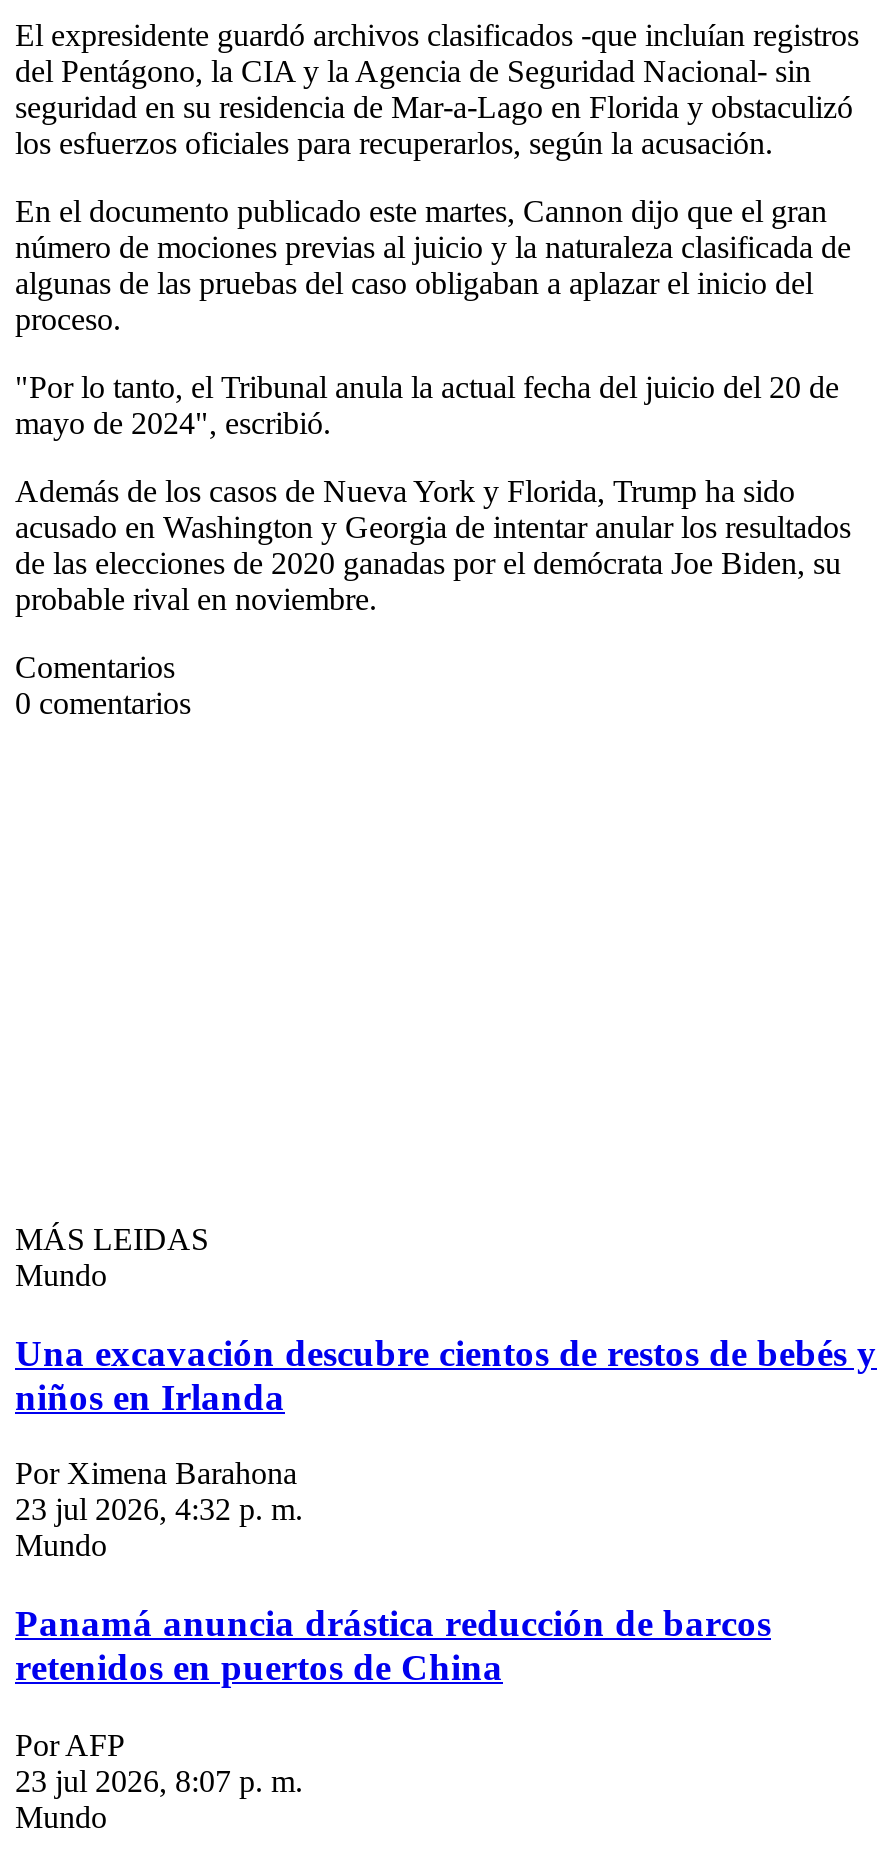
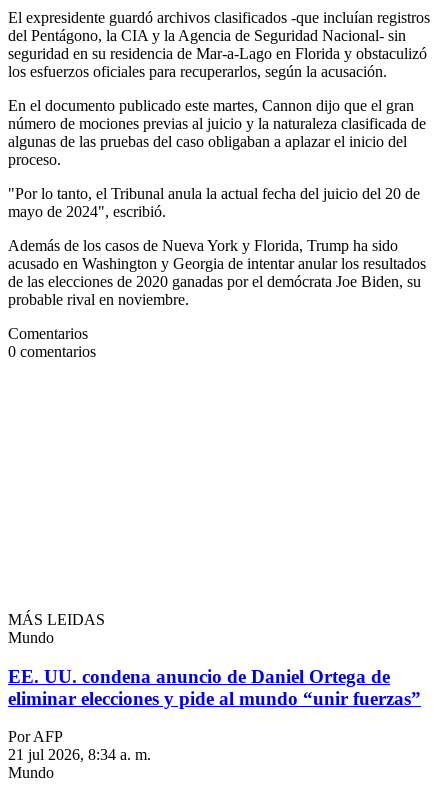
[15,1331,877,1688] Una excavación descubre cientos de restos de bebés y | niños en Irlanda | Por Ximena Barahona | 23 jul 2026, 4:32 p. m. | Mundo | Panamá anuncia drástica reducción de barcos | retenidos en puertos de China -> [8,665,421,708] EE. UU. condena anuncio de Daniel Ortega de | eliminar elecciones y pide al mundo “unir fuerzas”
[15,1763,303,1797] 23 jul 2026, 8:07 p. m. -> [8,746,151,763] 21 jul 2026, 8:34 a. m.

